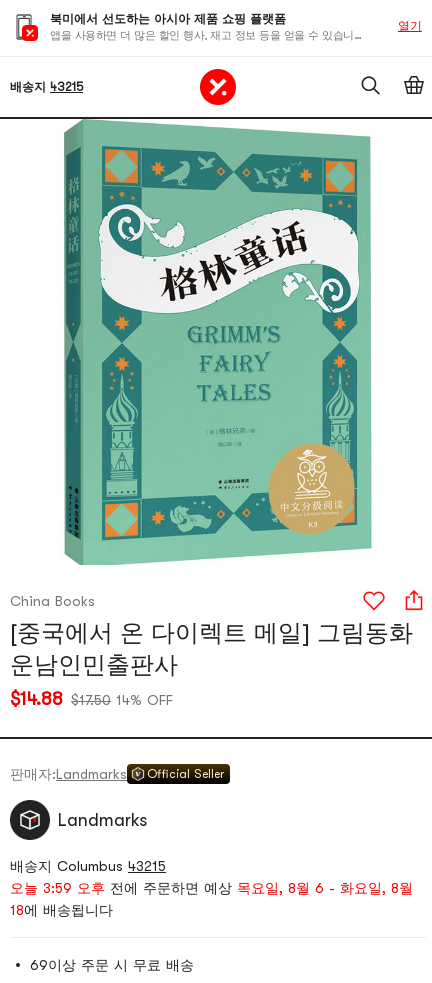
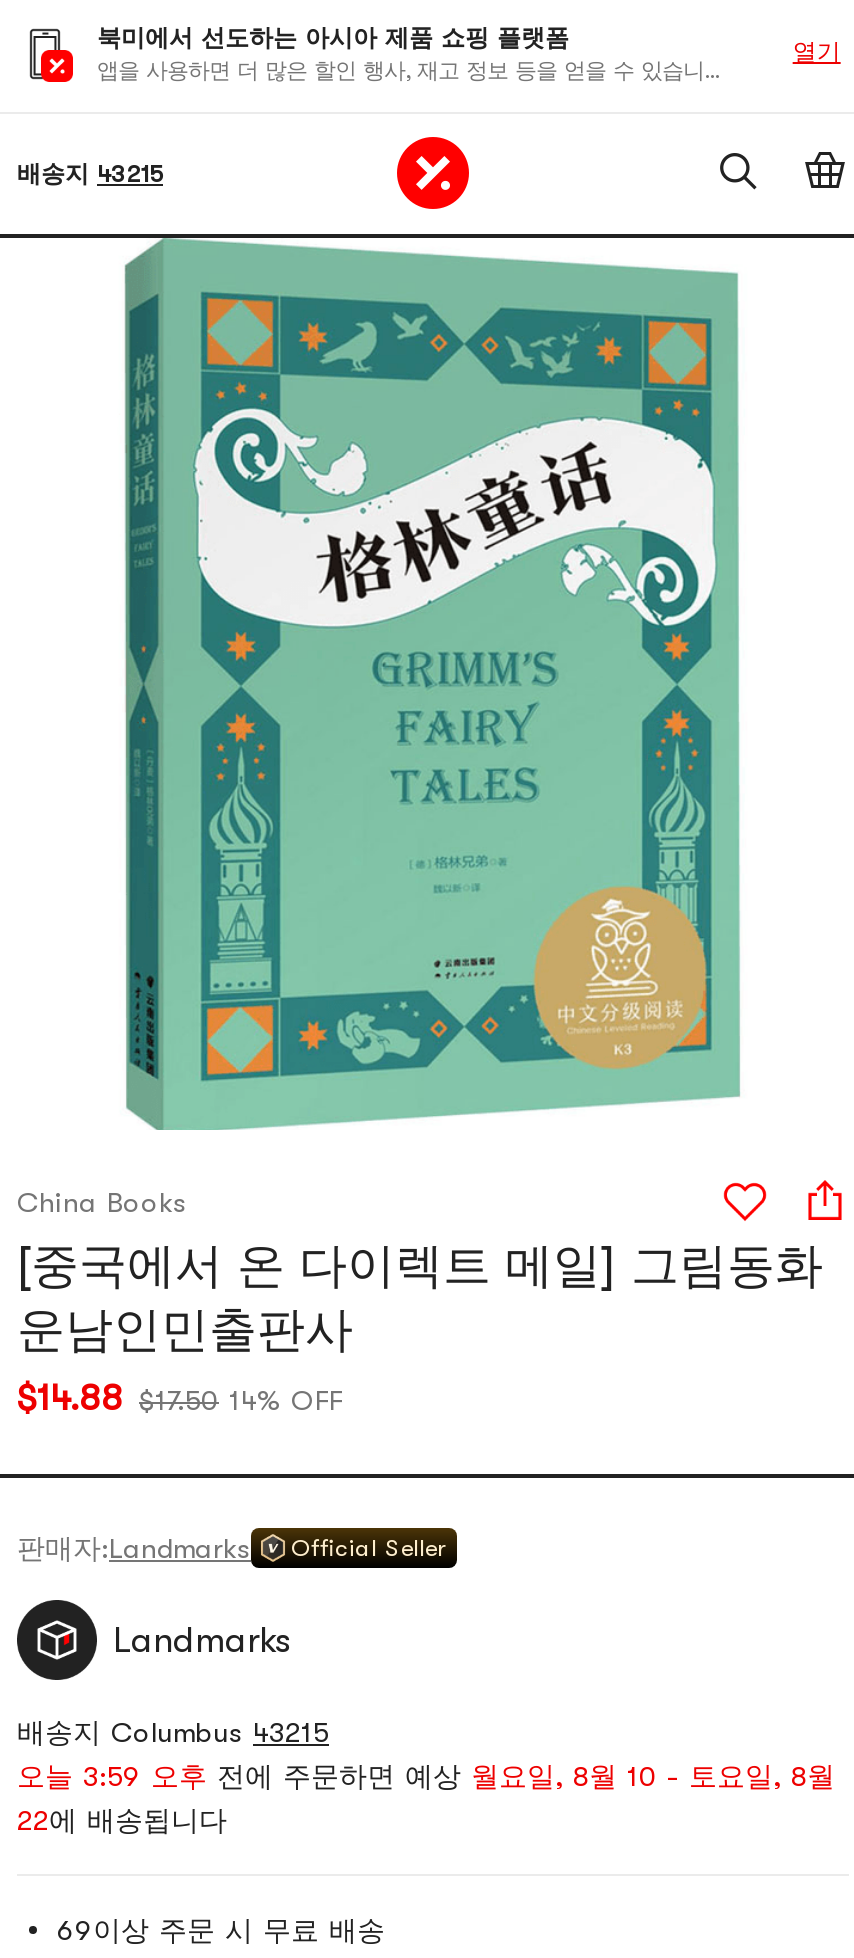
[10,880,413,896] 오늘 3:59 오후 전에 주문하면 예상 목요일, 8월 6 - 화요일, 8월 -> [17,1760,835,1792] 오늘 3:59 오후 전에 주문하면 예상 월요일, 8월 10 - 토요일, 8월
[10,902,113,918] 18에 배송됩니다 -> [17,1804,227,1836] 22에 배송됩니다

